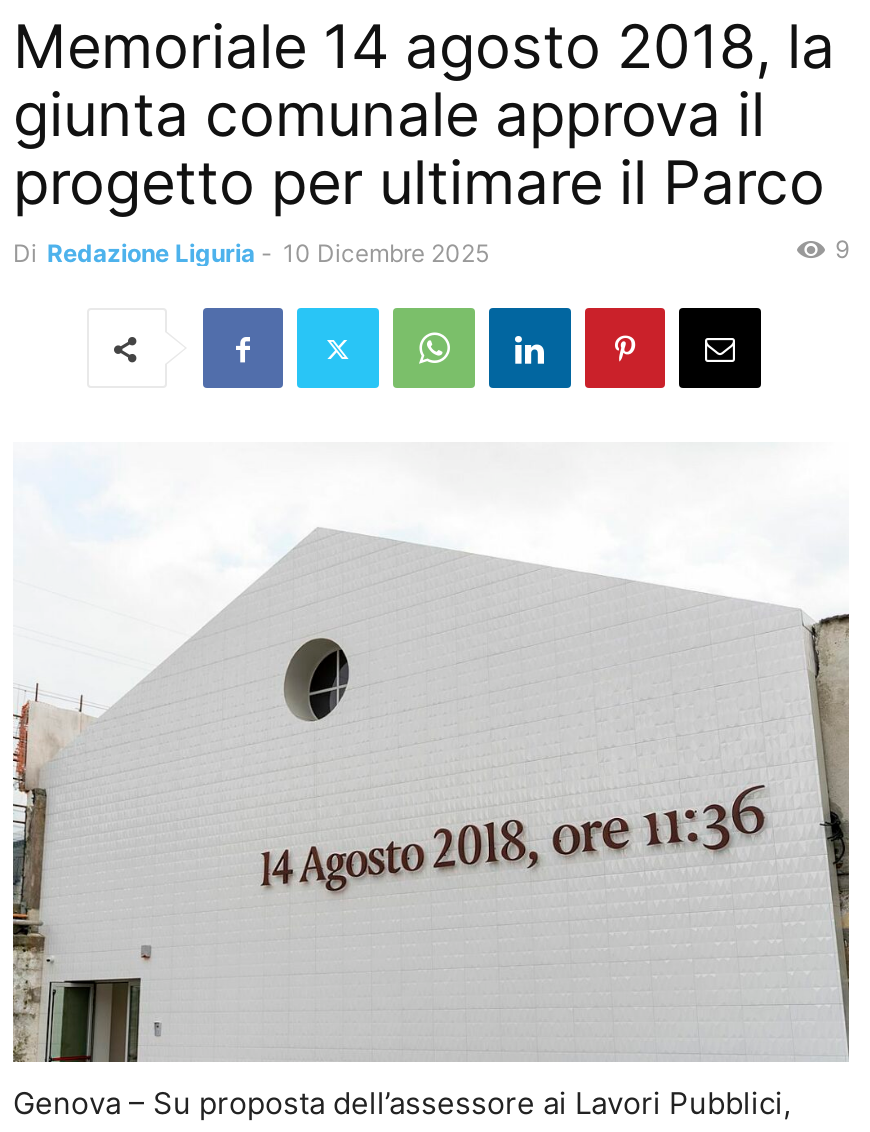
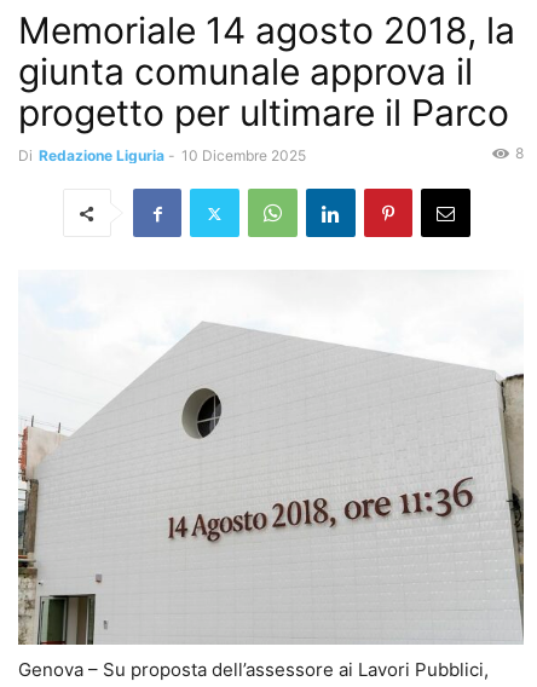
[835,234,849,264] 9 -> [515,144,524,162] 8

